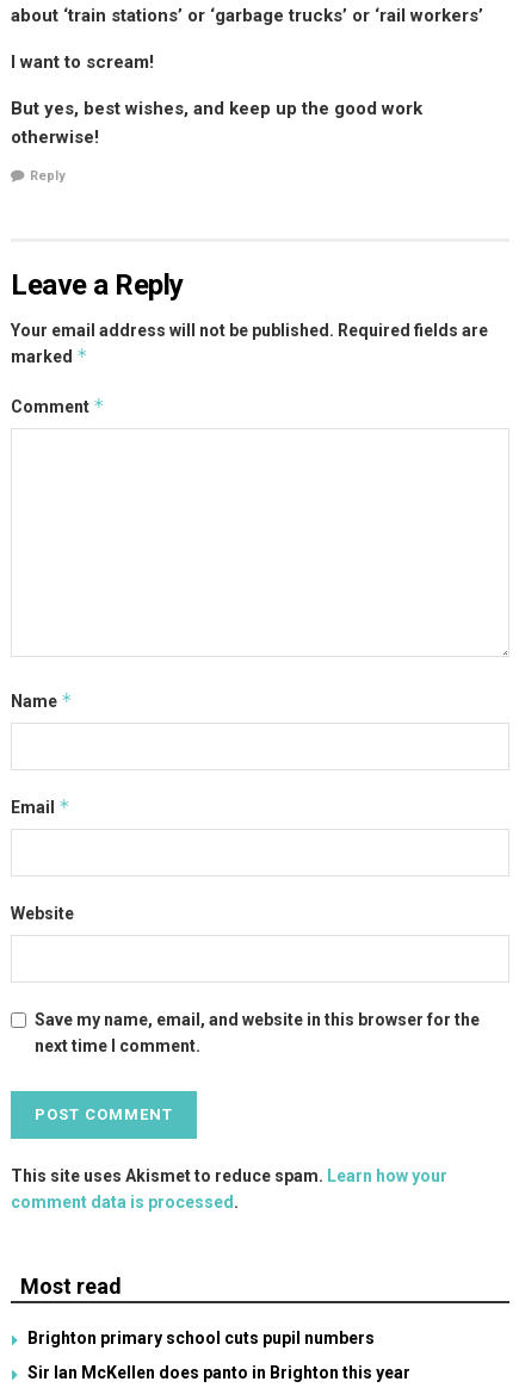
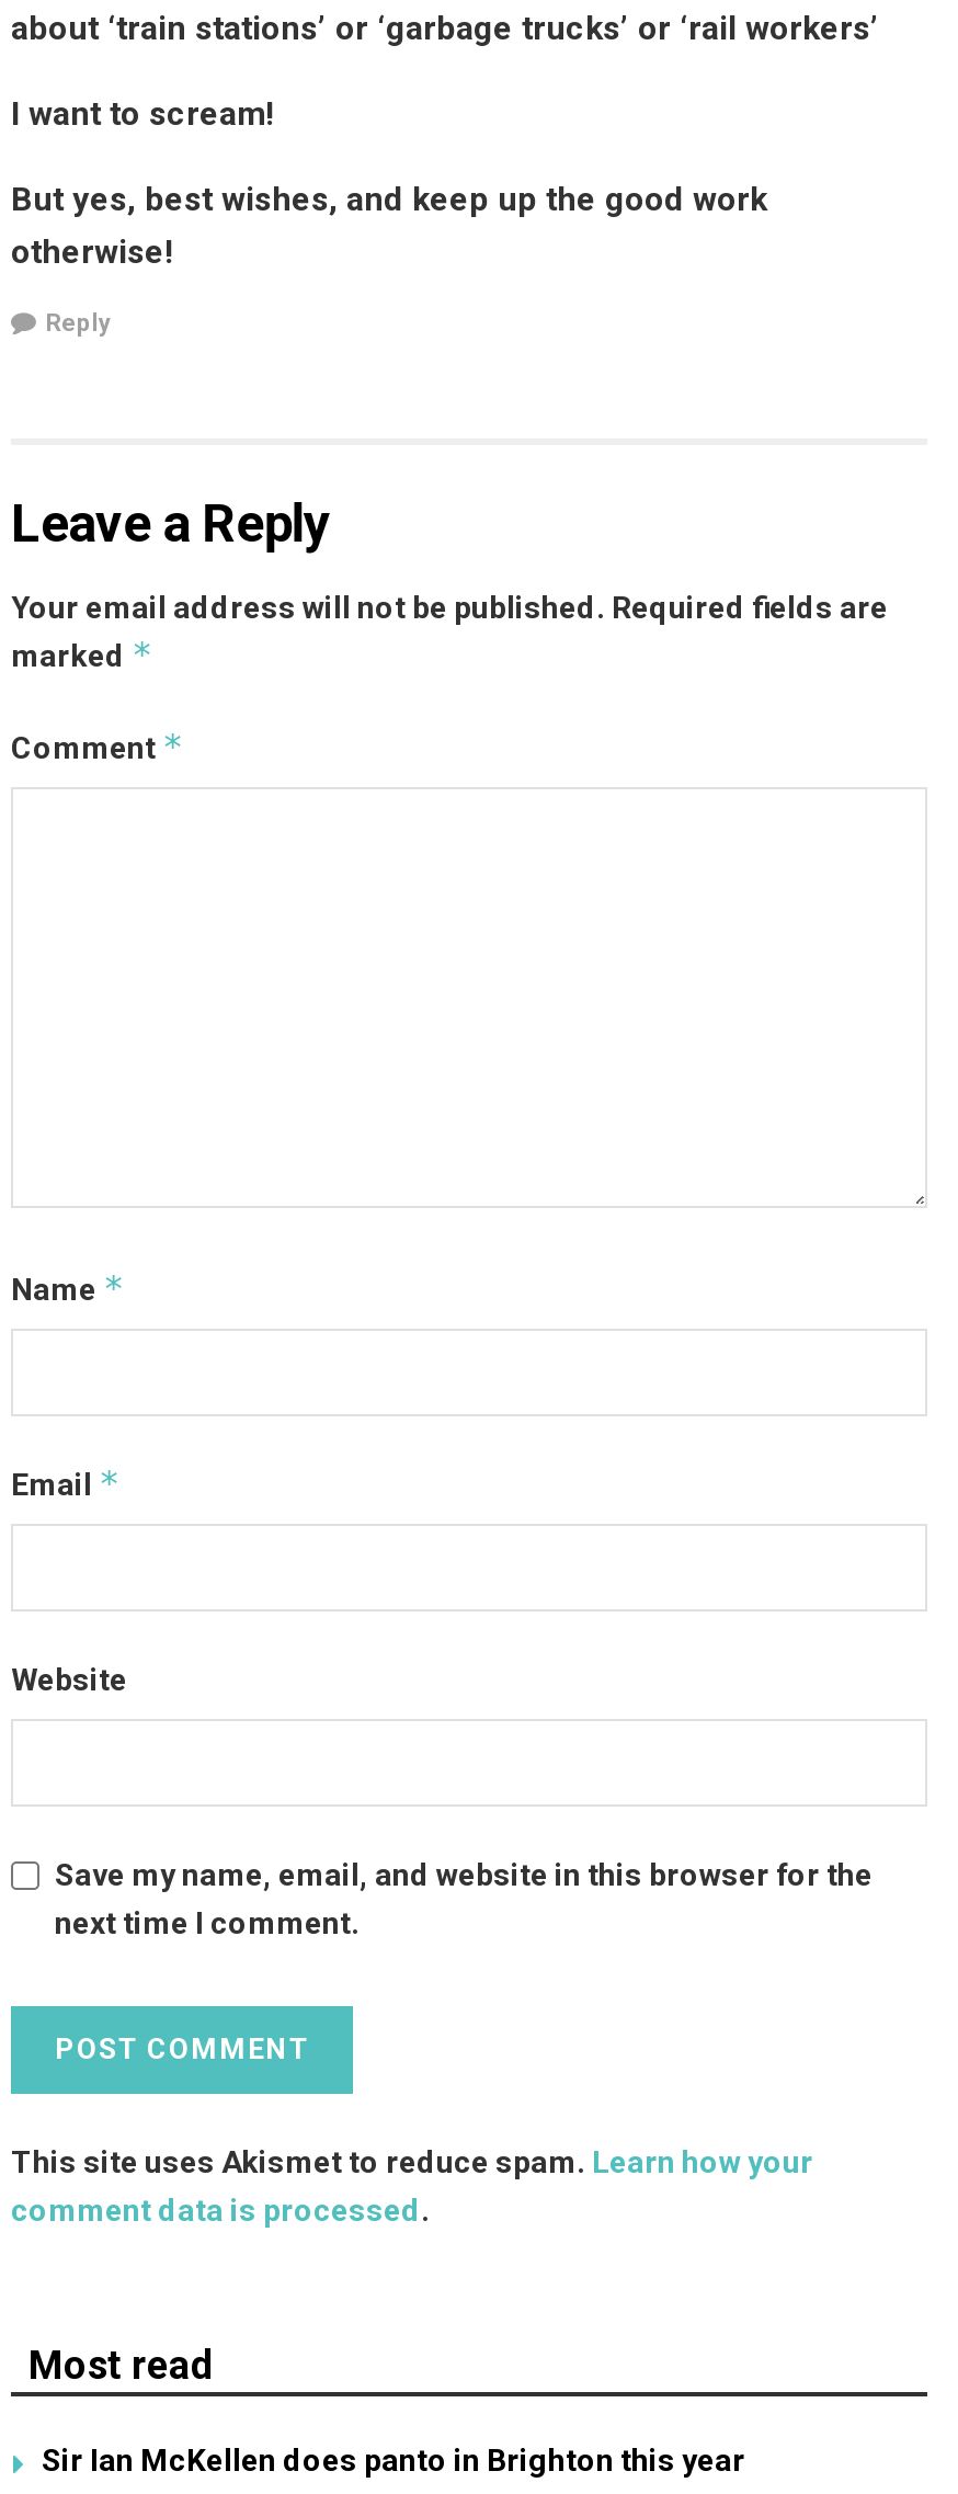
[27,1329,375,1348] Brighton primary school cuts pupil numbers -> none

